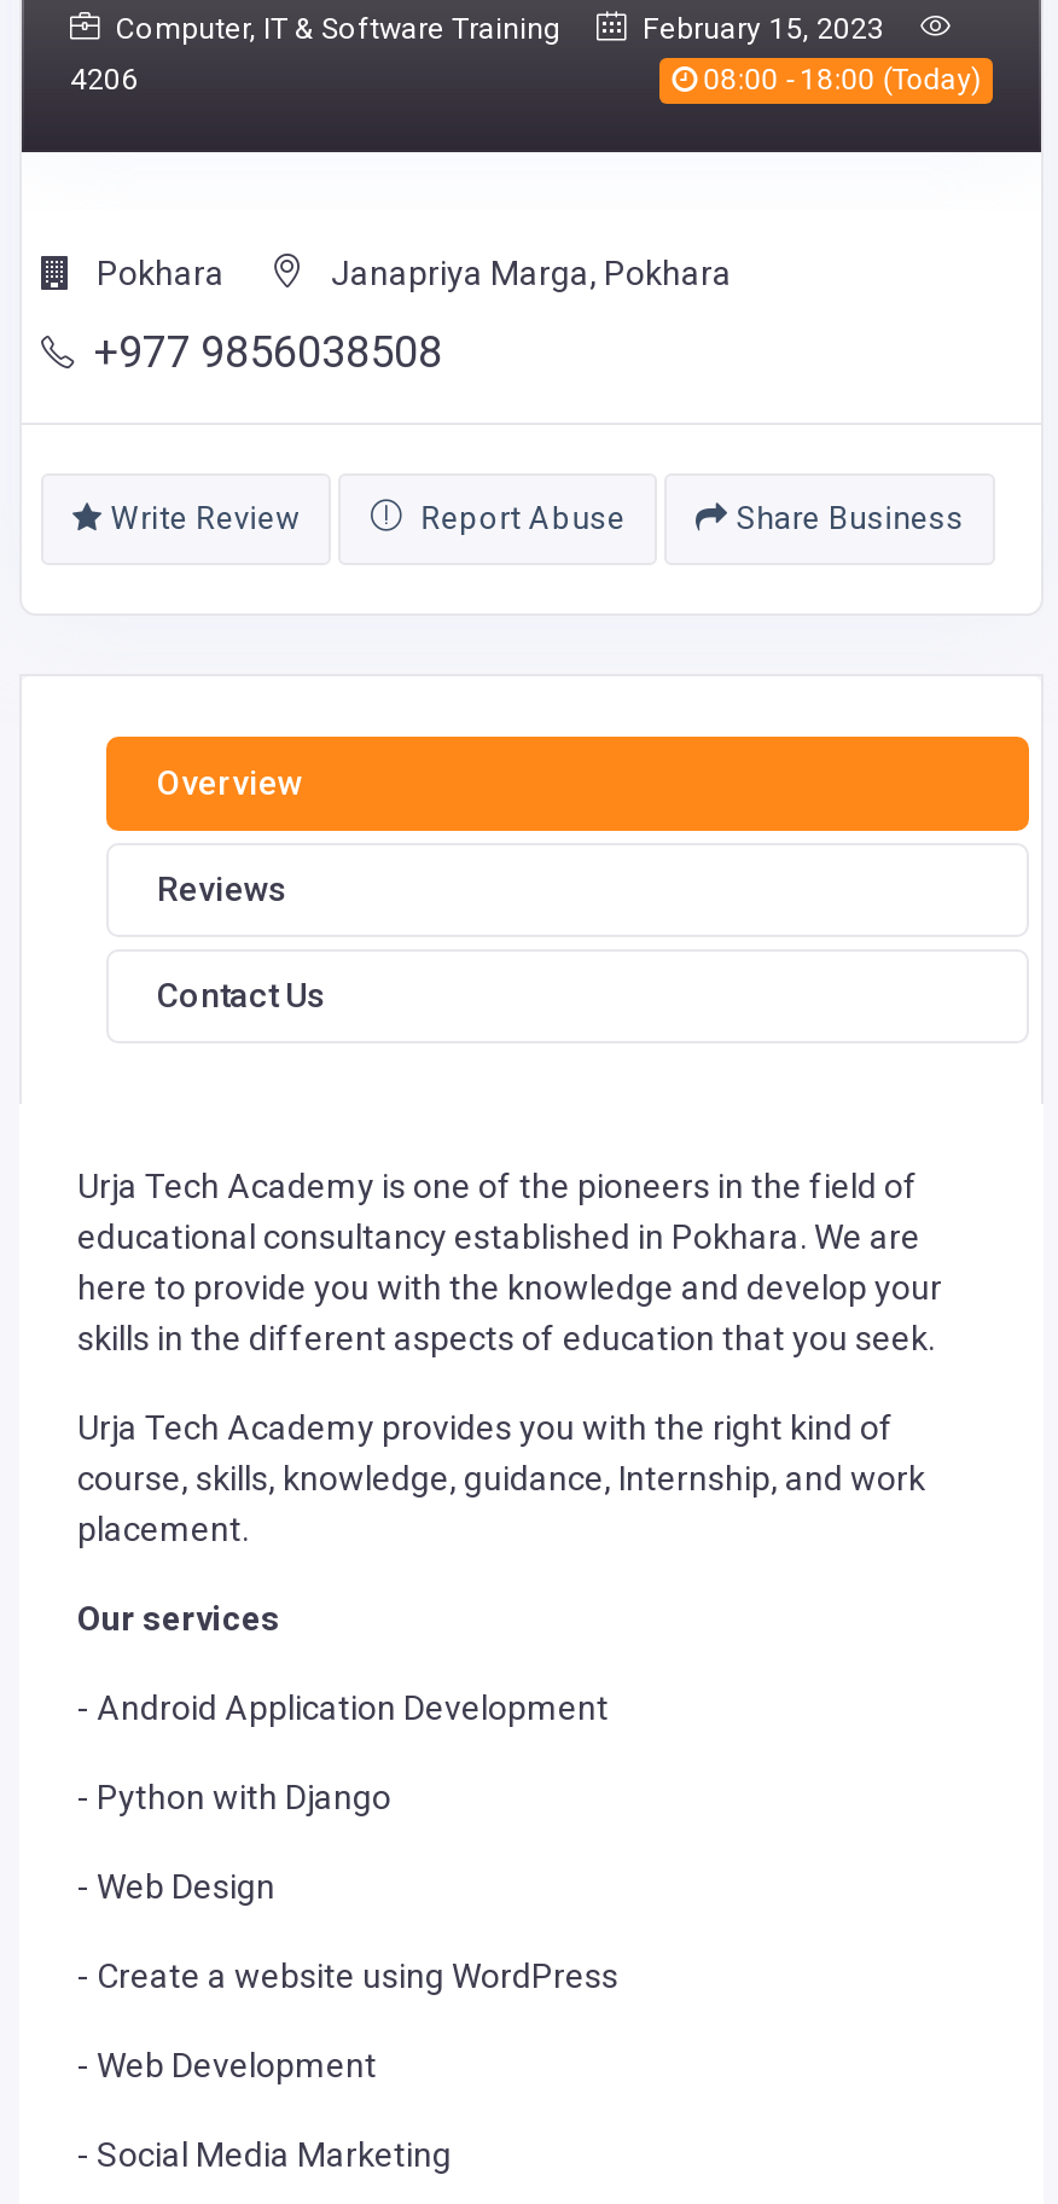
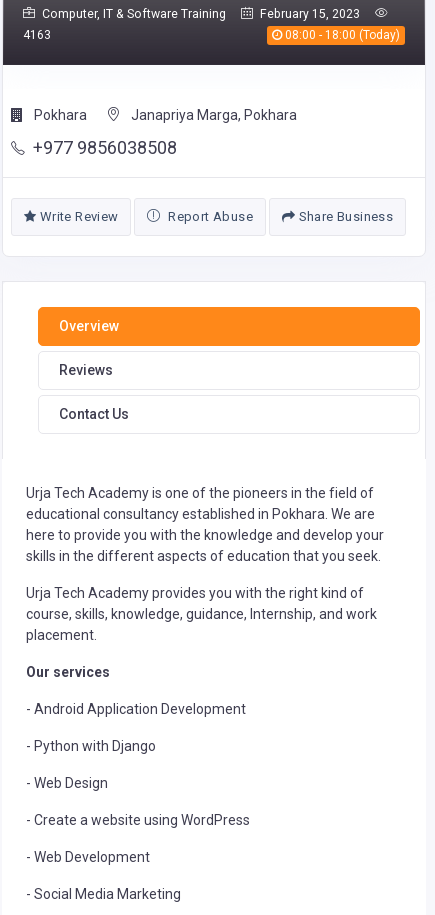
[70,63,138,97] 4206 -> [23,28,51,42] 4163

